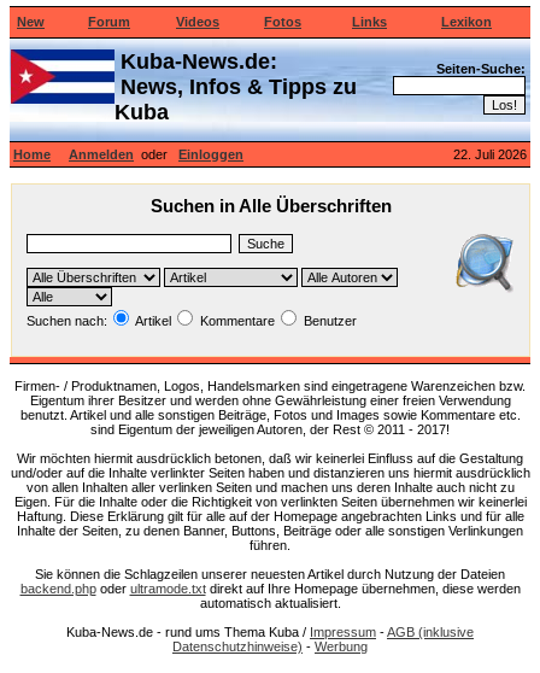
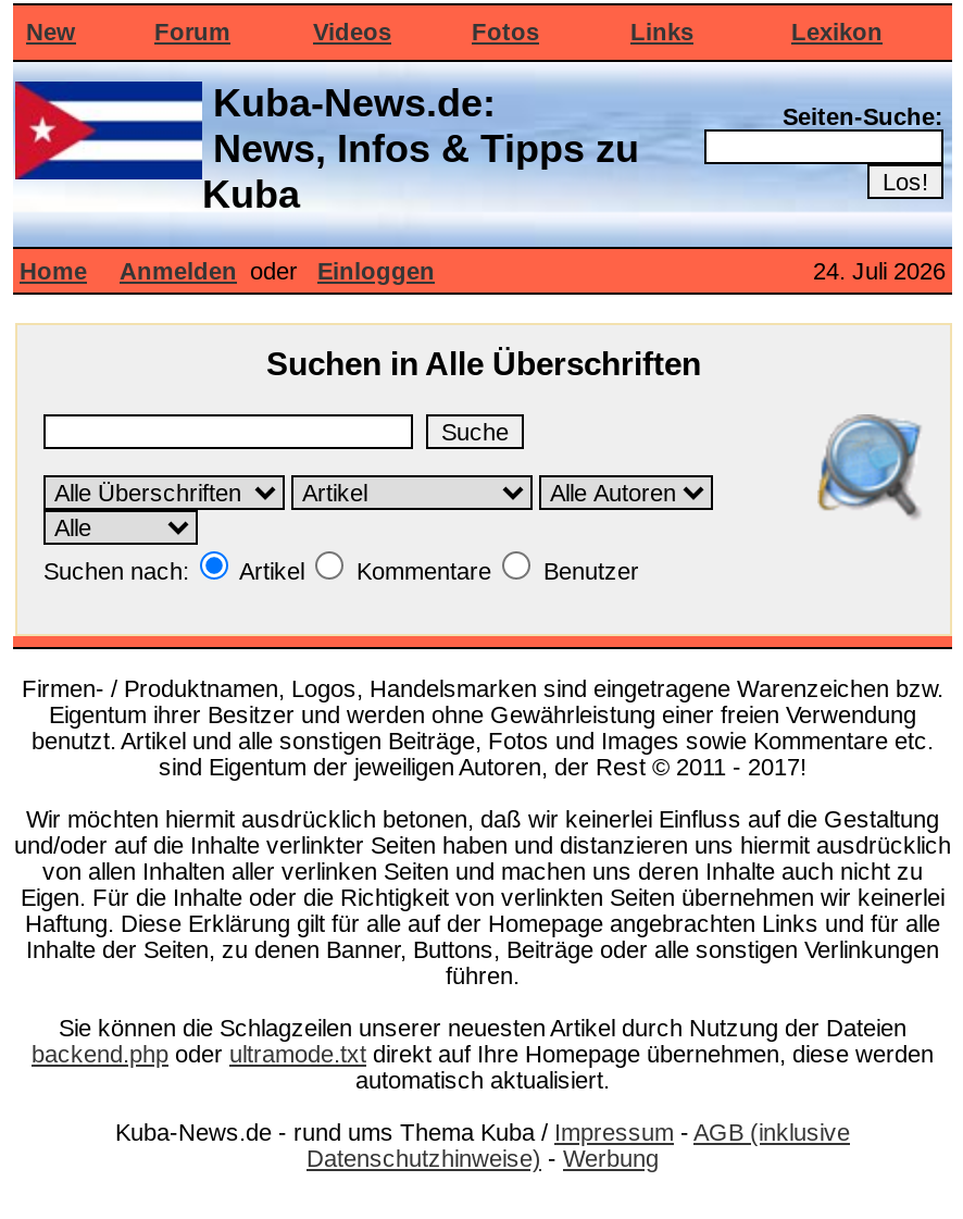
[453,147,527,162] 22. Juli 2026 -> [813,258,946,284] 24. Juli 2026

